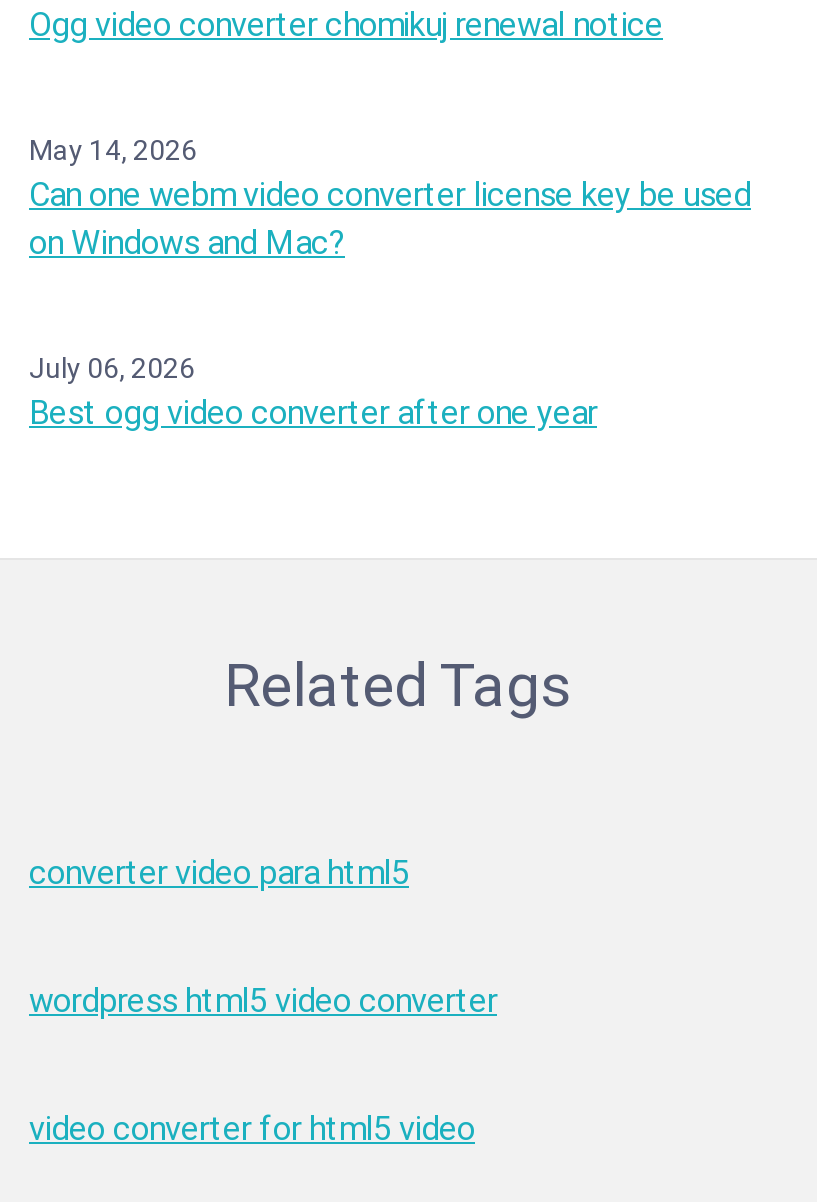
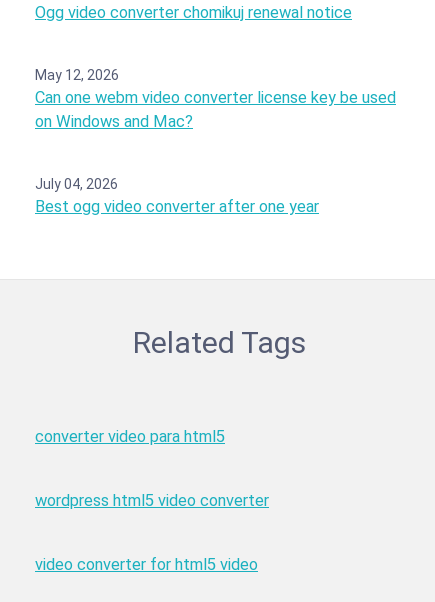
[29,134,197,166] May 14, 2026 -> [35,67,119,83] May 12, 2026
[29,352,195,384] July 06, 2026 -> [35,176,118,192] July 04, 2026

